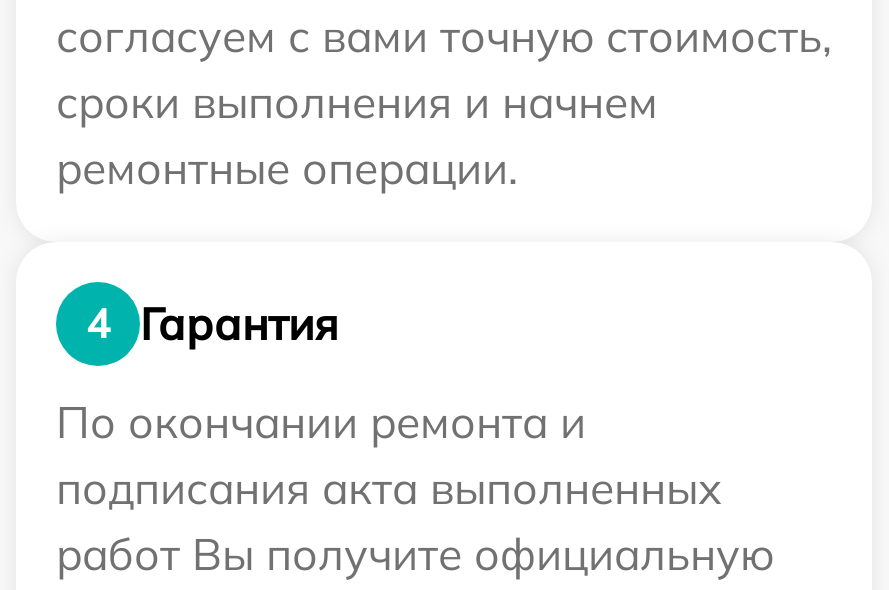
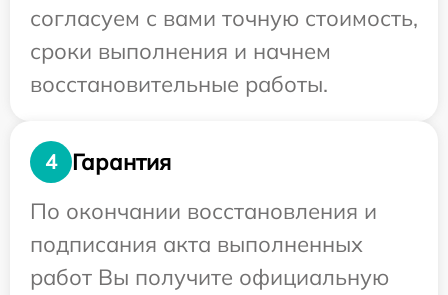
[56,140,518,196] ремонтные операции. -> [30,70,328,98] восстановительные работы.
[56,394,586,450] По окончании ремонта и -> [30,197,377,225] По окончании восстановления и

